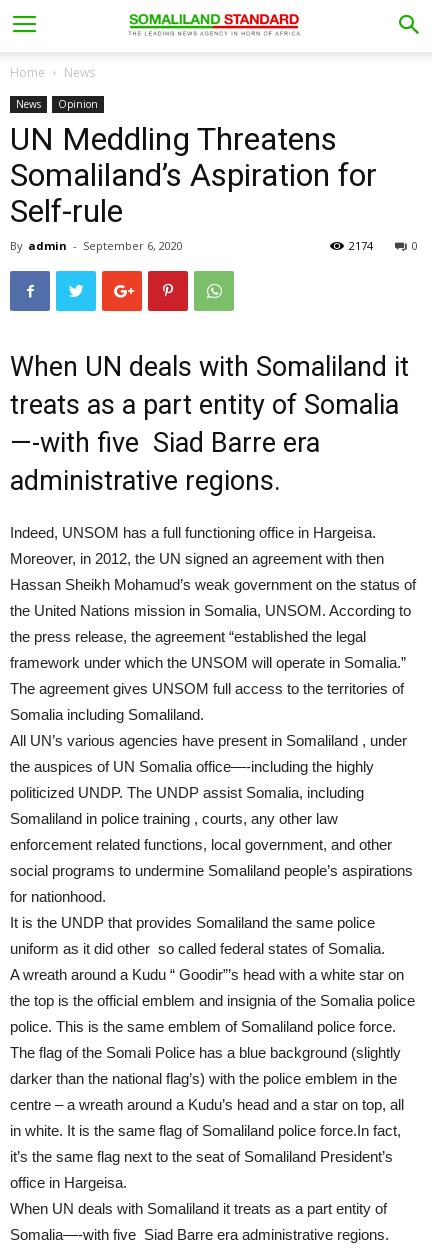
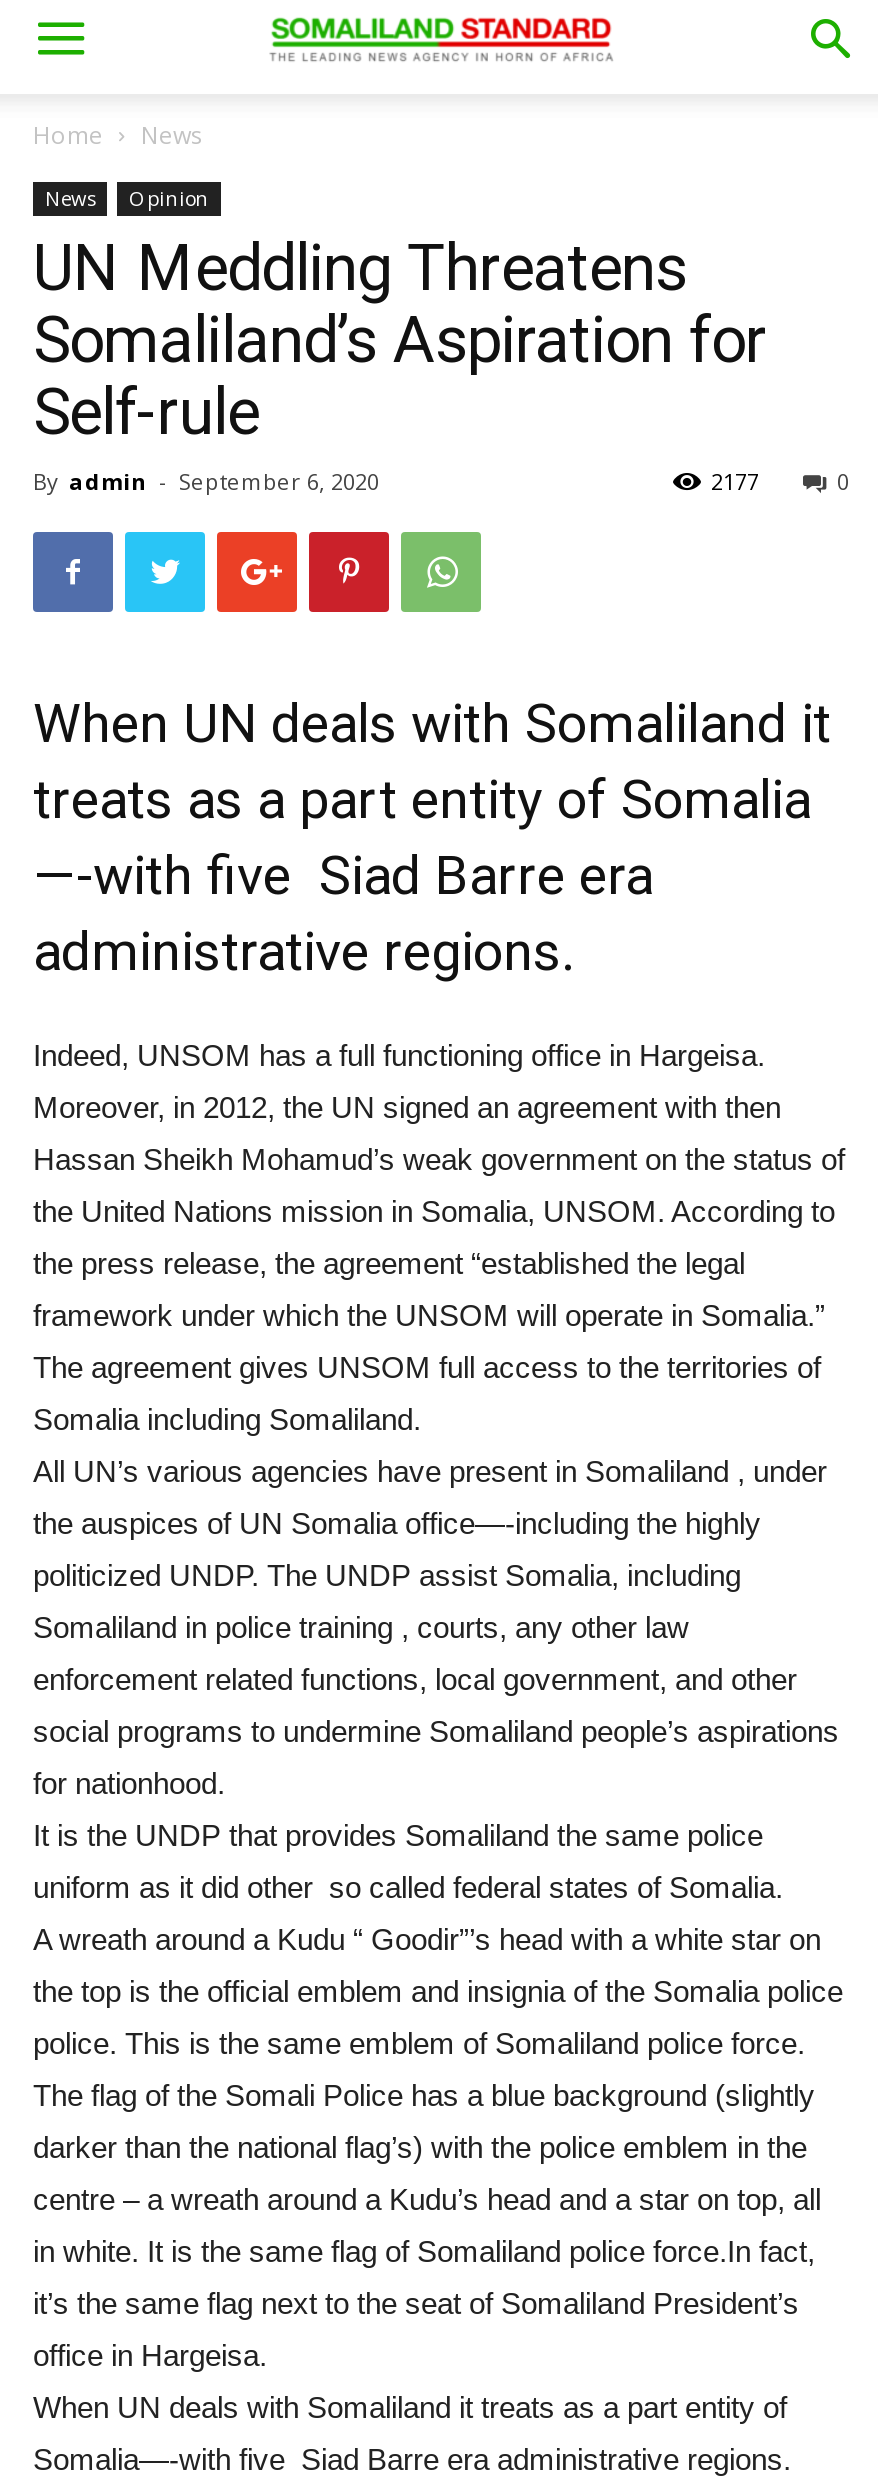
[349,238,373,253] 2174 -> [711,466,759,496] 2177

